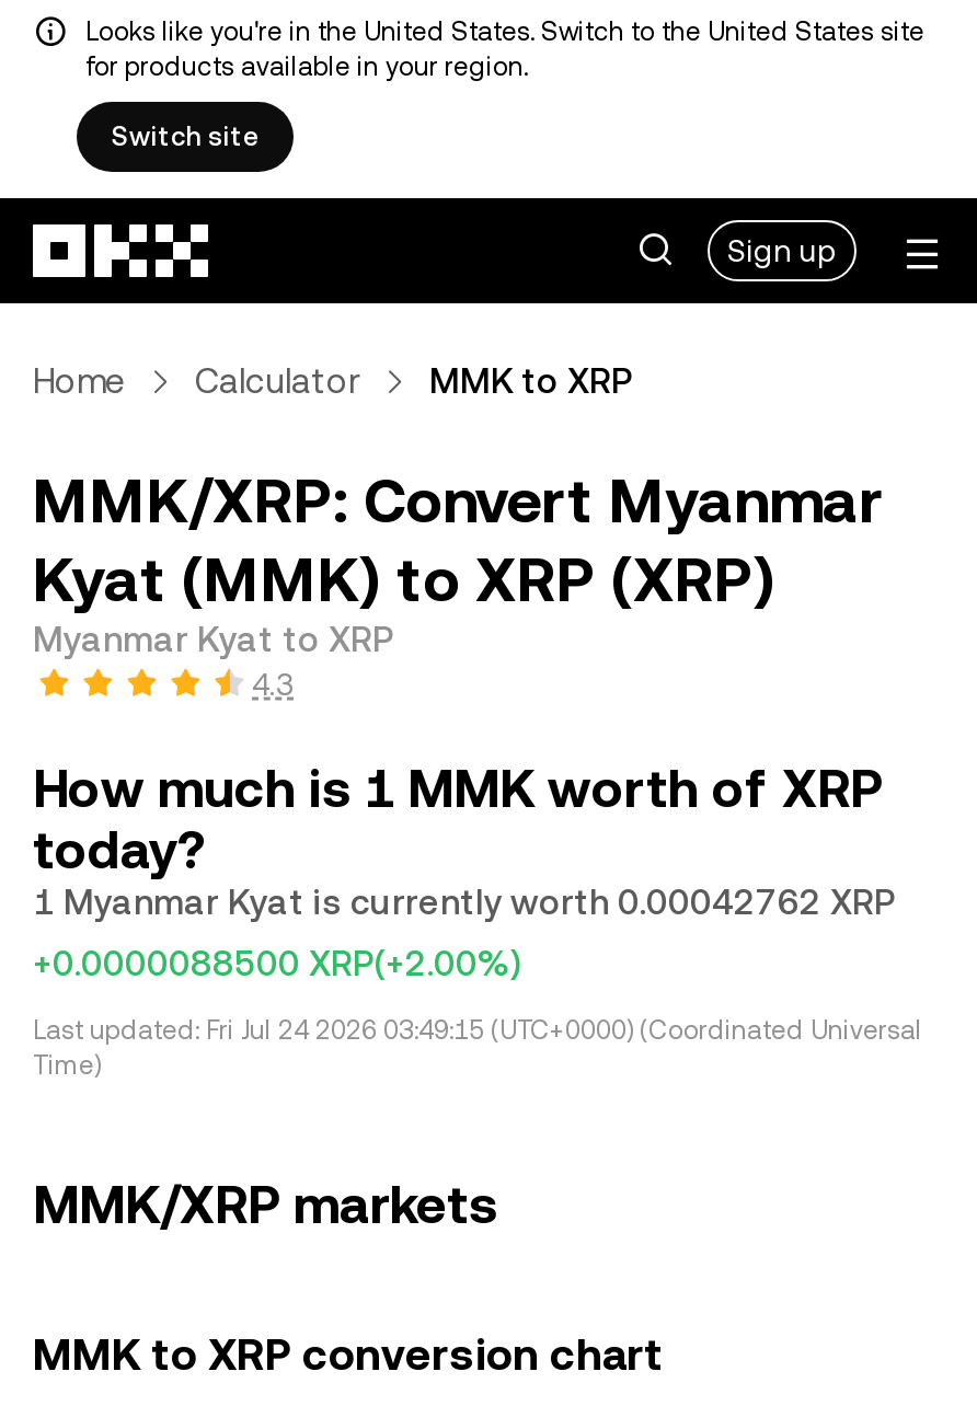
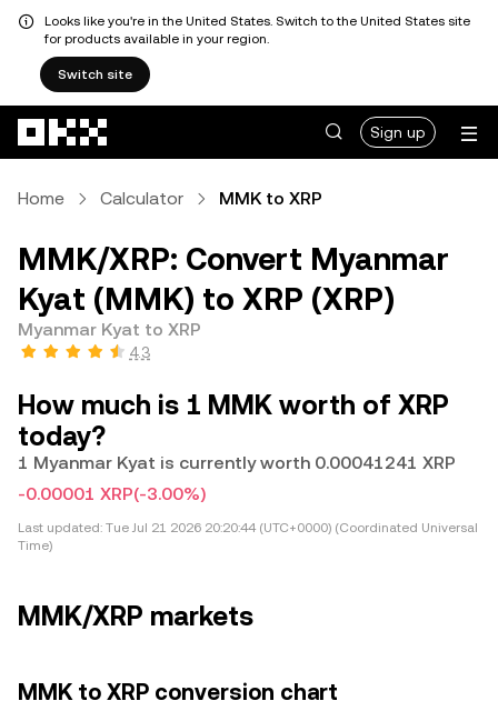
[33,881,896,923] 1 Myanmar Kyat is currently worth 0.00042762 XRP -> [18,452,456,473] 1 Myanmar Kyat is currently worth 0.00041241 XRP
[33,943,521,984] +0.0000088500 XRP(+2.00%) -> [18,483,206,504] -0.00001 XRP(-3.00%)
[33,1015,922,1046] Last updated: Fri Jul 24 2026 03:49:15 (UTC+0000) (Coordinated Universal -> [18,520,478,535] Last updated: Tue Jul 21 2026 20:20:44 (UTC+0000) (Coordinated Universal

